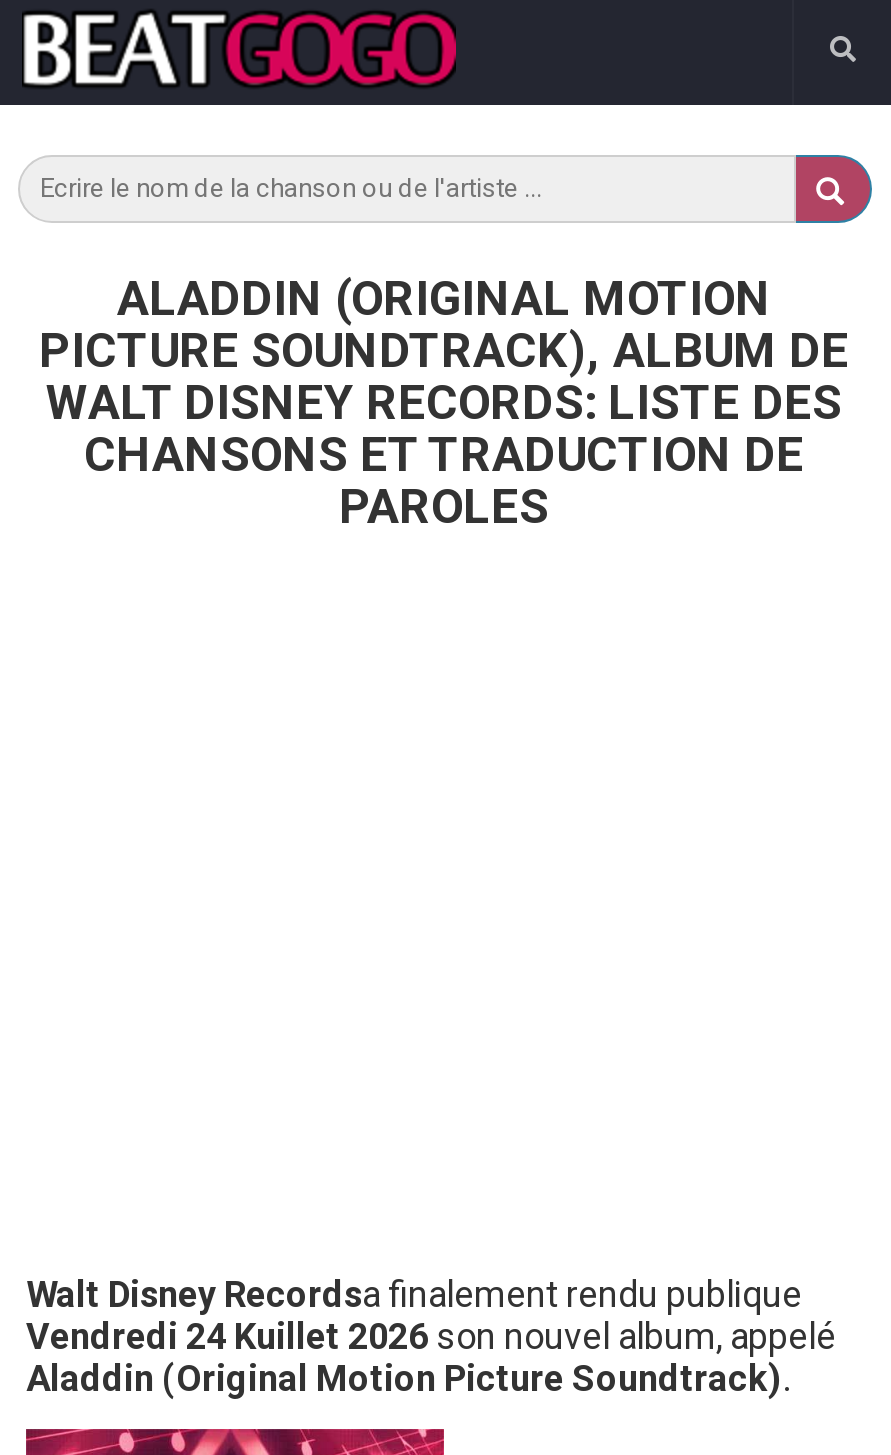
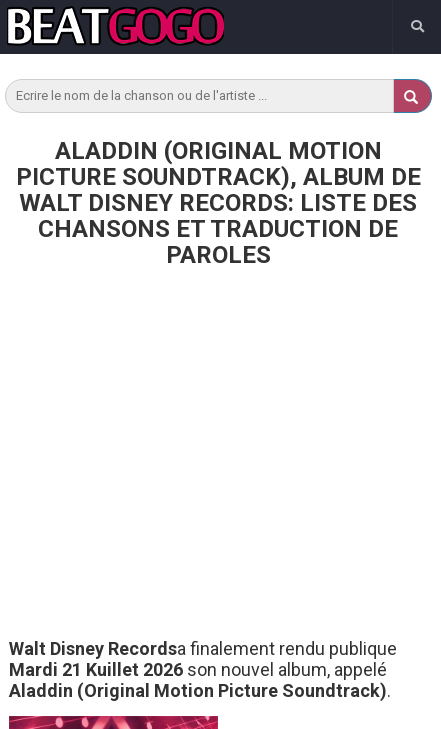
[26,1315,836,1357] Vendredi 24 Kuillet 2026 son nouvel album, appelé -> [9,659,387,680] Mardi 21 Kuillet 2026 son nouvel album, appelé

